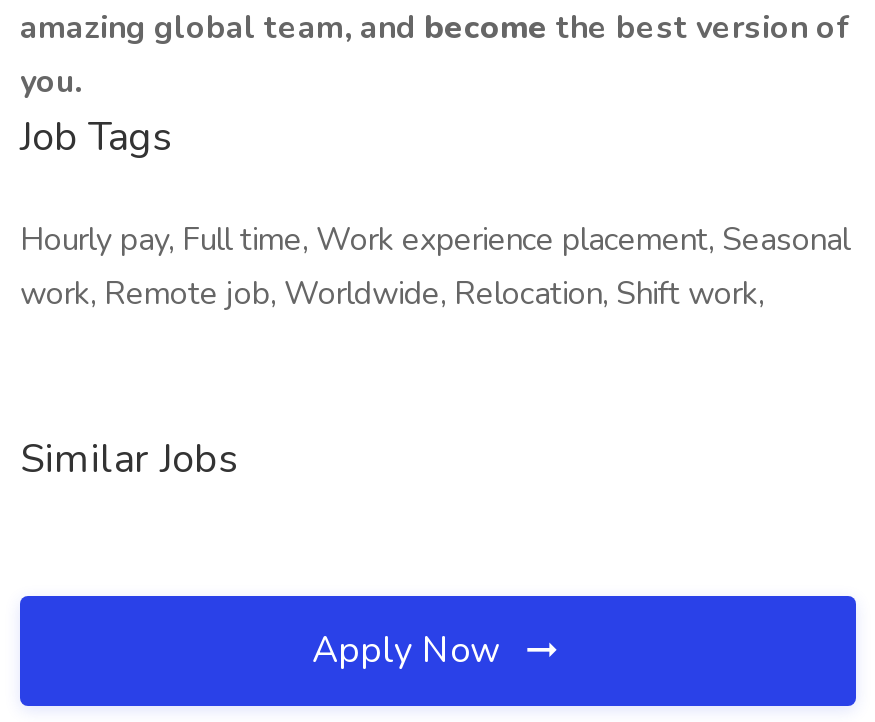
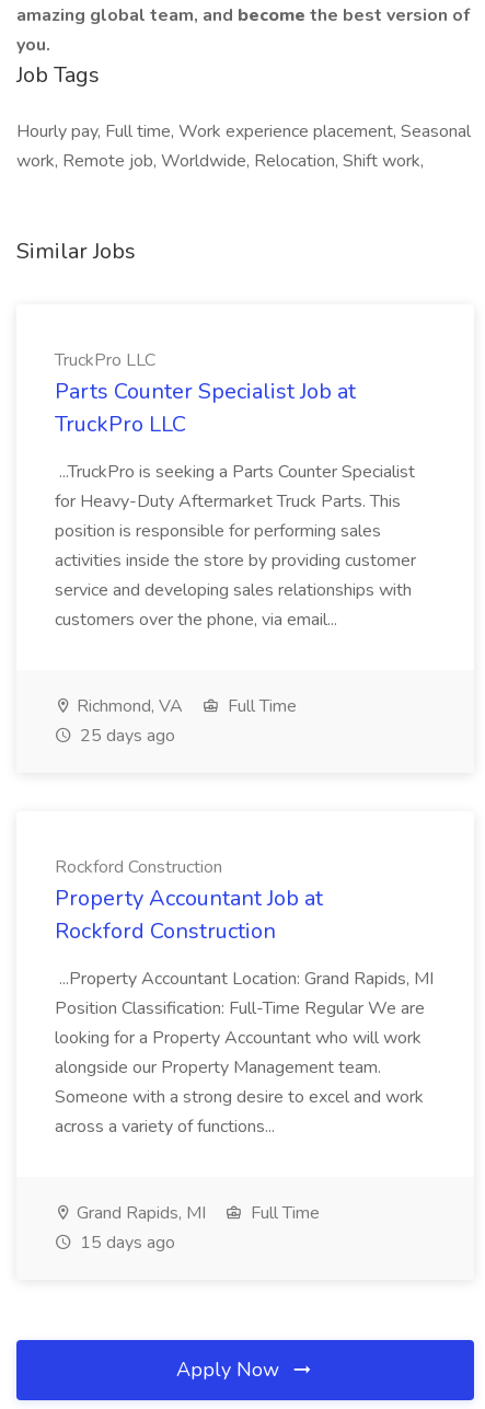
none -> [55,348,416,632] TruckPro LLC | Parts Counter Specialist Job at | TruckPro LLC | ...TruckPro is seeking a Parts Counter Specialist | for Heavy-Duty Aftermarket Truck Parts. This | position is responsible for performing sales | activities inside the store by providing customer | service and developing sales relationships with | customers over the phone, via email...
none -> [55,855,434,1139] Rockford Construction | Property Accountant Job at | Rockford Construction | ...Property Accountant Location: Grand Rapids, MI | Position Classification: Full-Time Regular We are | looking for a Property Accountant who will work | alongside our Property Management team. | Someone with a strong desire to excel and work | across a variety of functions...
none -> [72,694,297,748] Richmond, VA | Full Time | 25 days ago
none -> [72,1201,320,1255] Grand Rapids, MI | Full Time | 15 days ago

